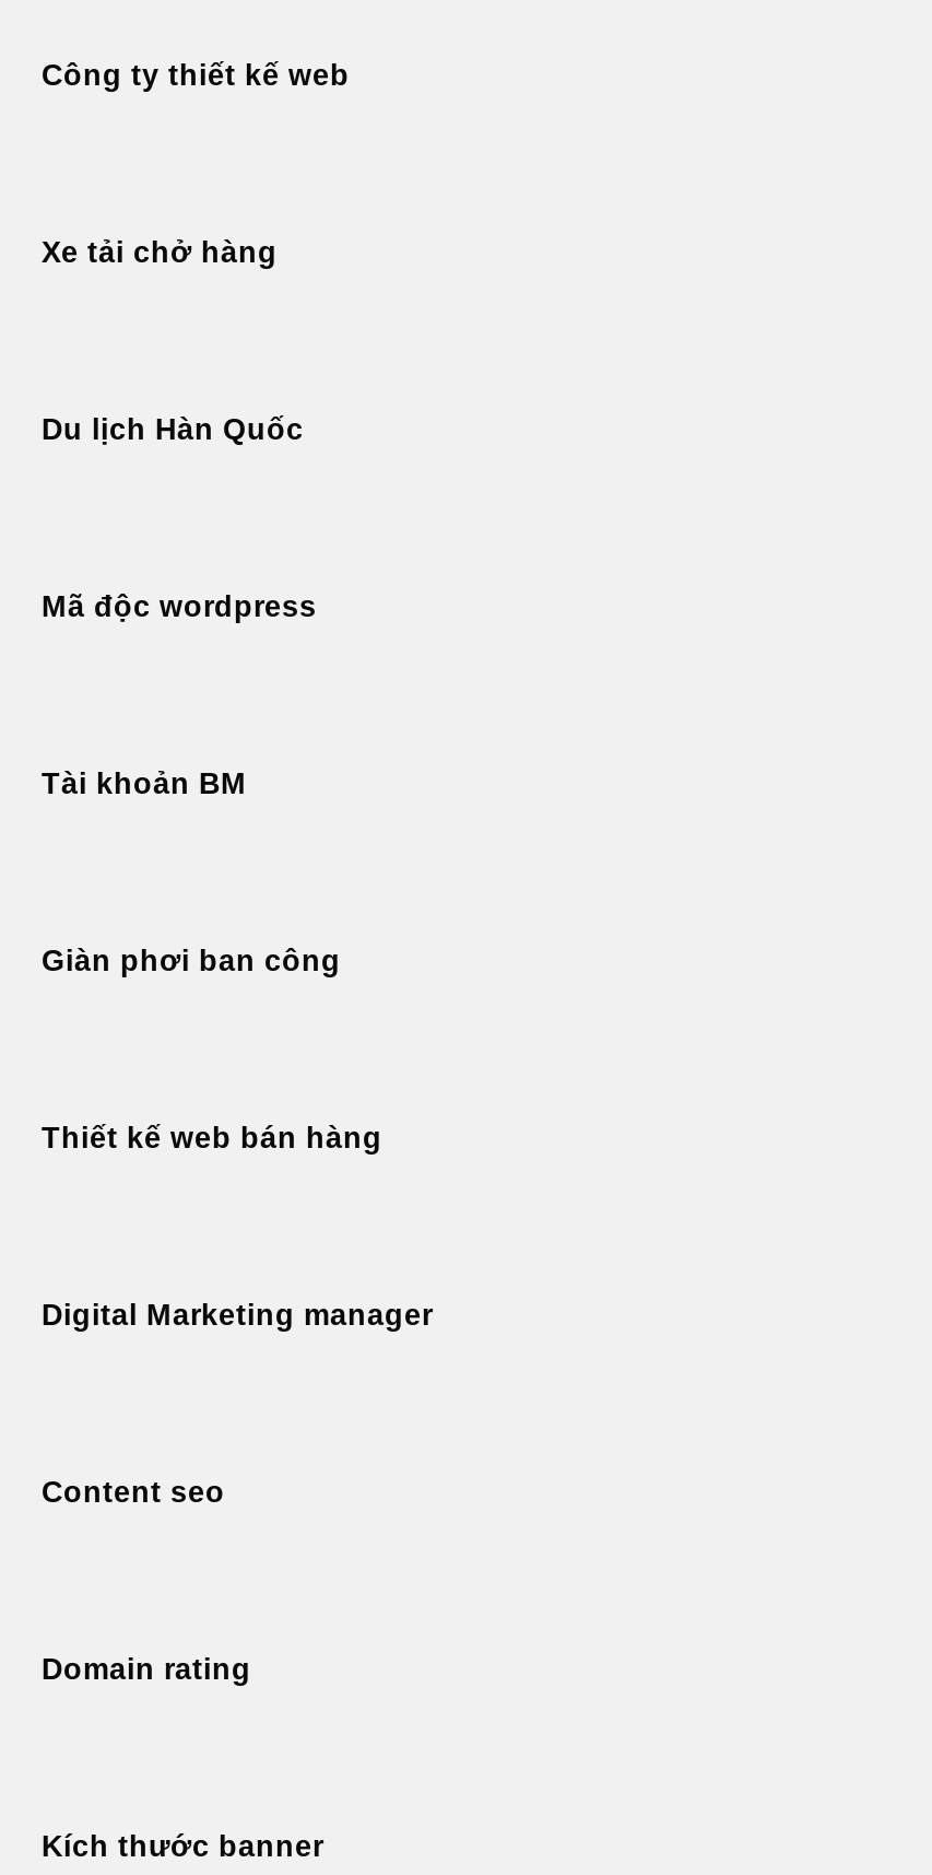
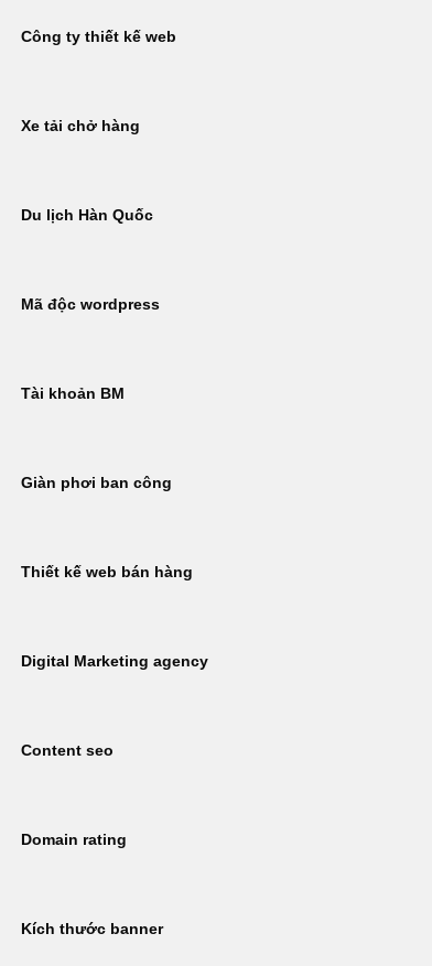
[42,1299,433,1332] Digital Marketing manager -> [21,653,208,670] Digital Marketing agency

